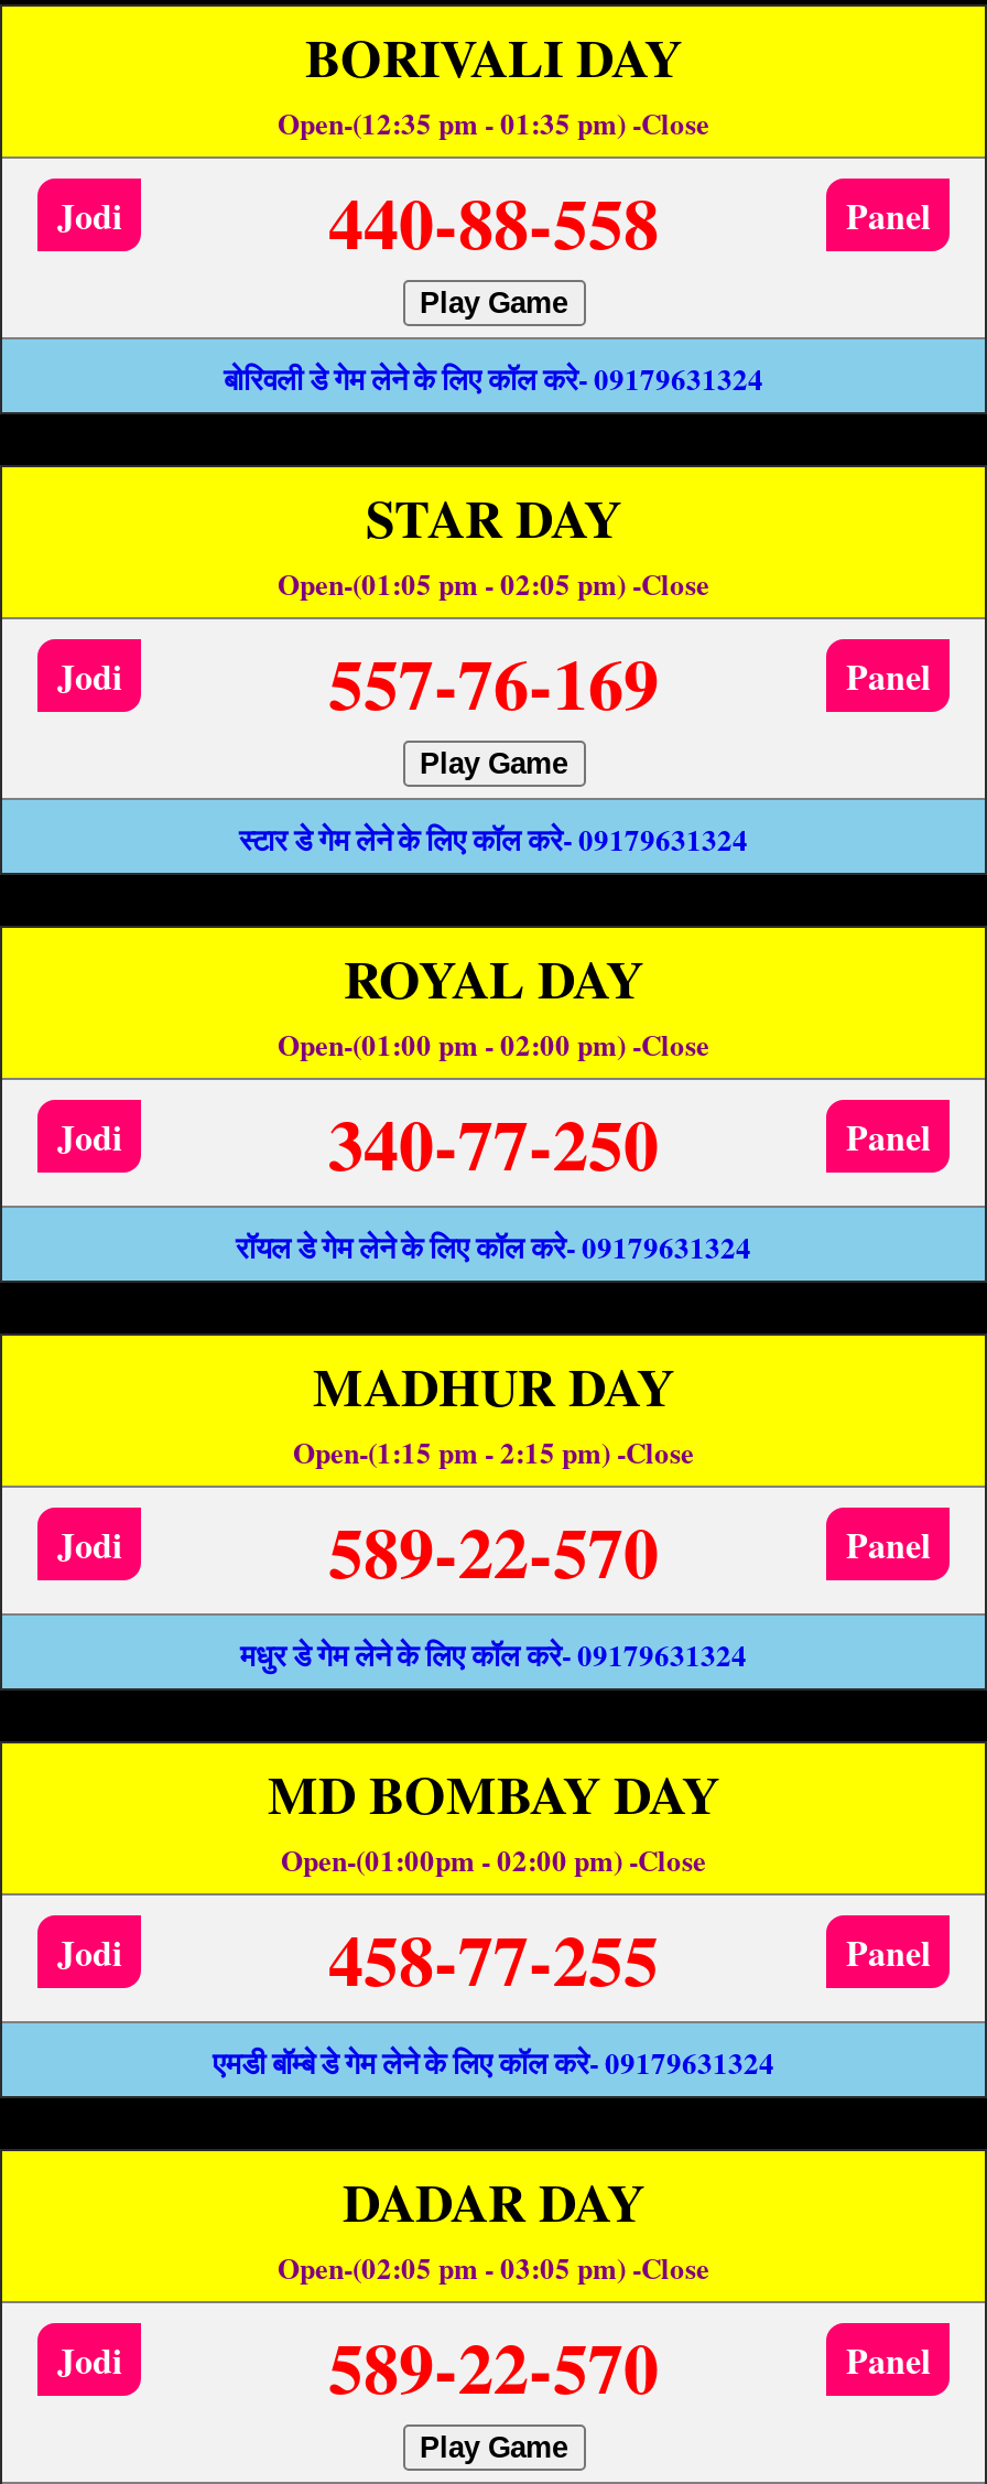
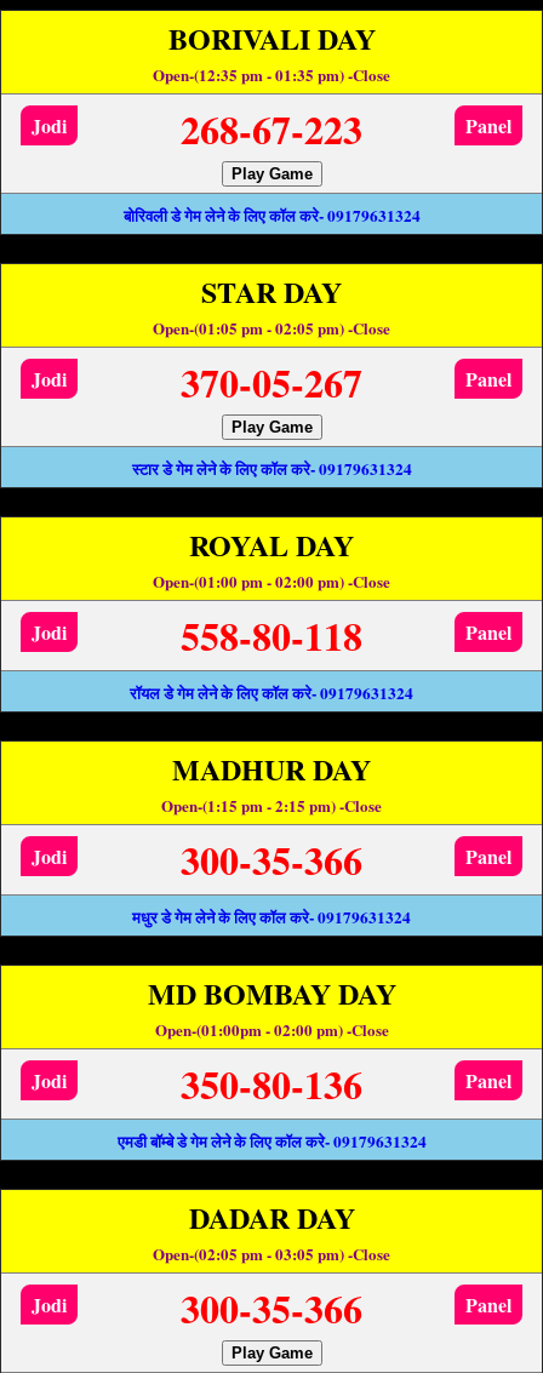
[328,170,659,274] 440-88-558 -> [181,101,362,158] 268-67-223
[328,631,659,734] 557-76-169 -> [181,354,362,411] 370-05-267
[328,1091,659,1195] 340-77-250 -> [181,607,362,664] 558-80-118
[328,1499,659,1603] 589-22-570 -> [181,832,362,889] 300-35-366
[328,1907,659,2011] 458-77-255 -> [181,1056,362,1113] 350-80-136
[328,2315,659,2418] 589-22-570 -> [181,1280,362,1337] 300-35-366

